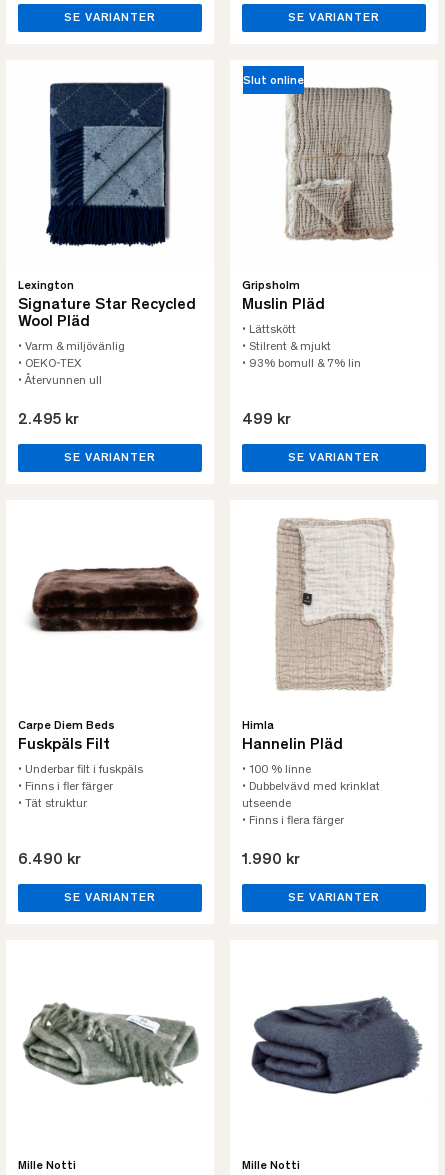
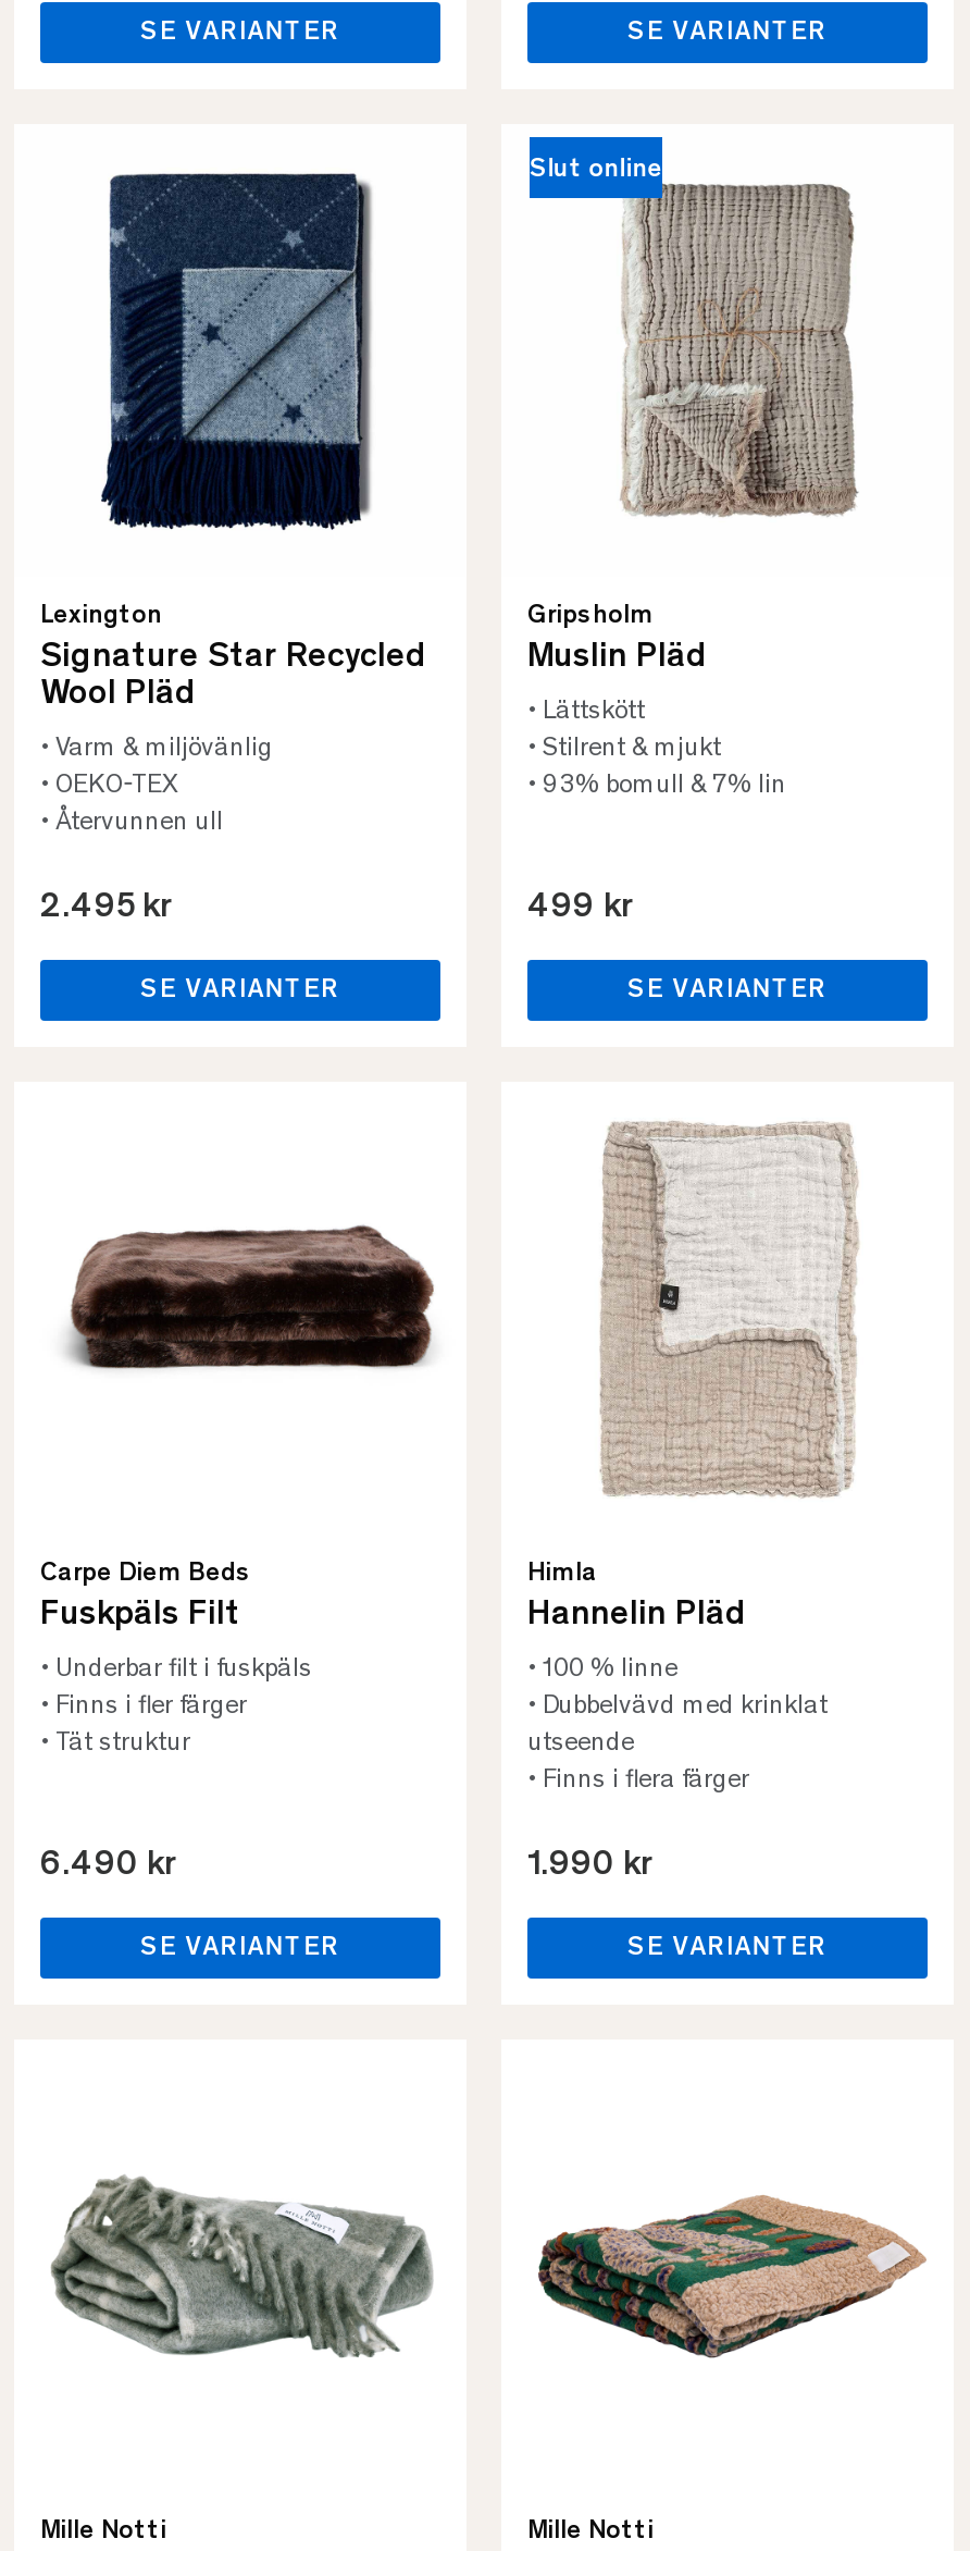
[247,996,424,1095] [image] -> [536,2164,928,2375] [image]

